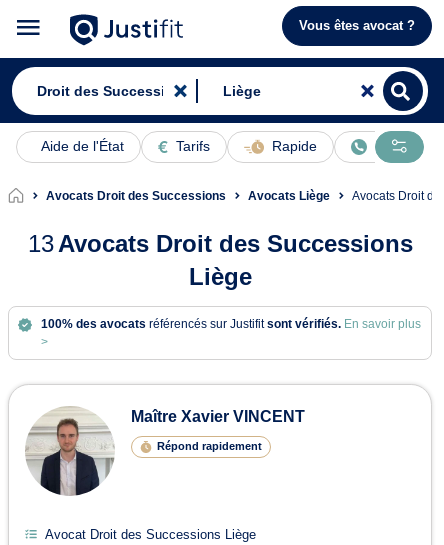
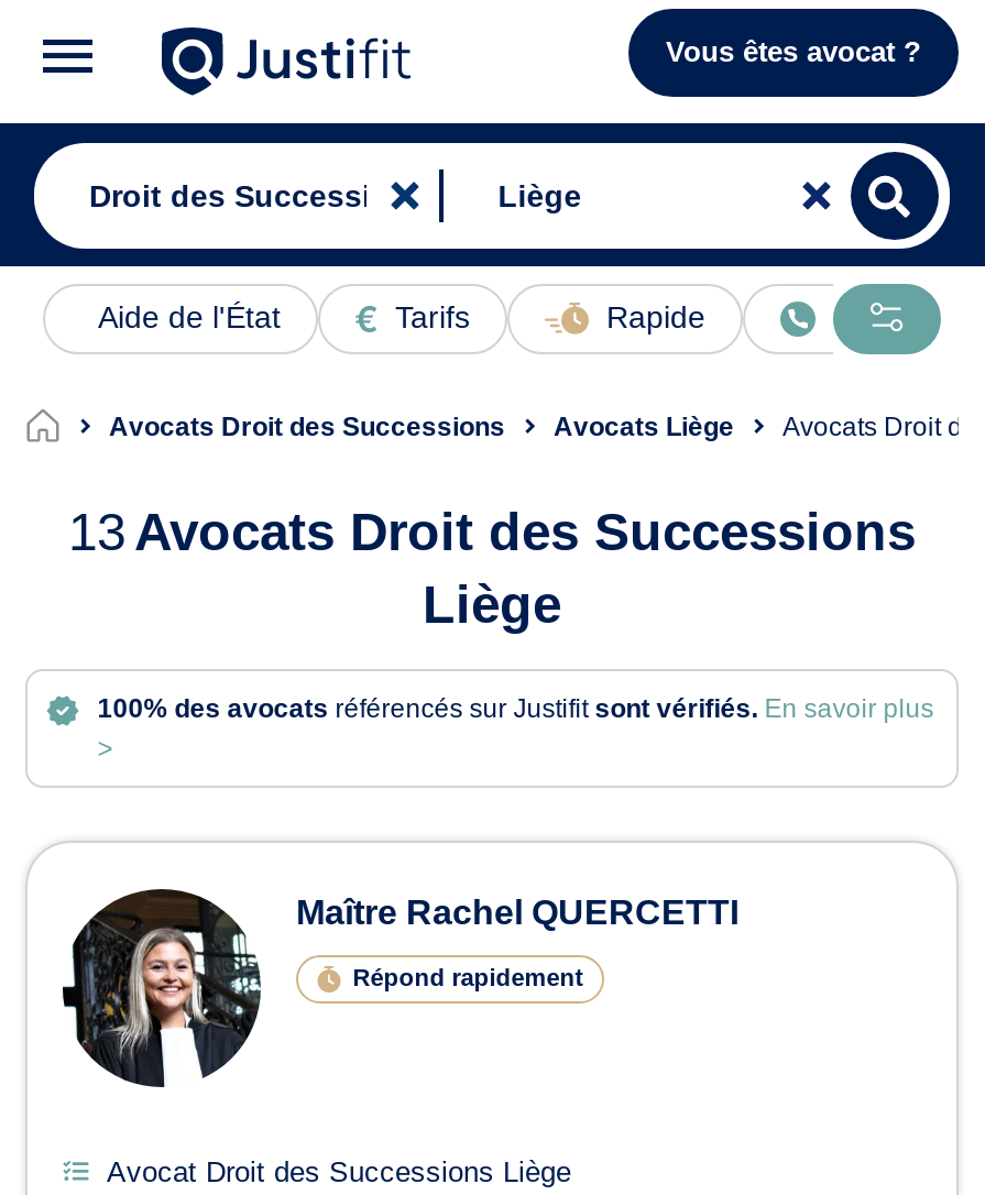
[25,407,305,496] [image] | Maître Xavier VINCENT -> [61,889,738,1087] [image] | Maître Rachel QUERCETTI

